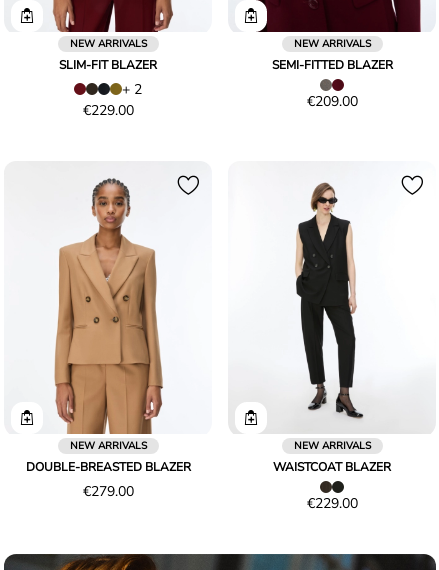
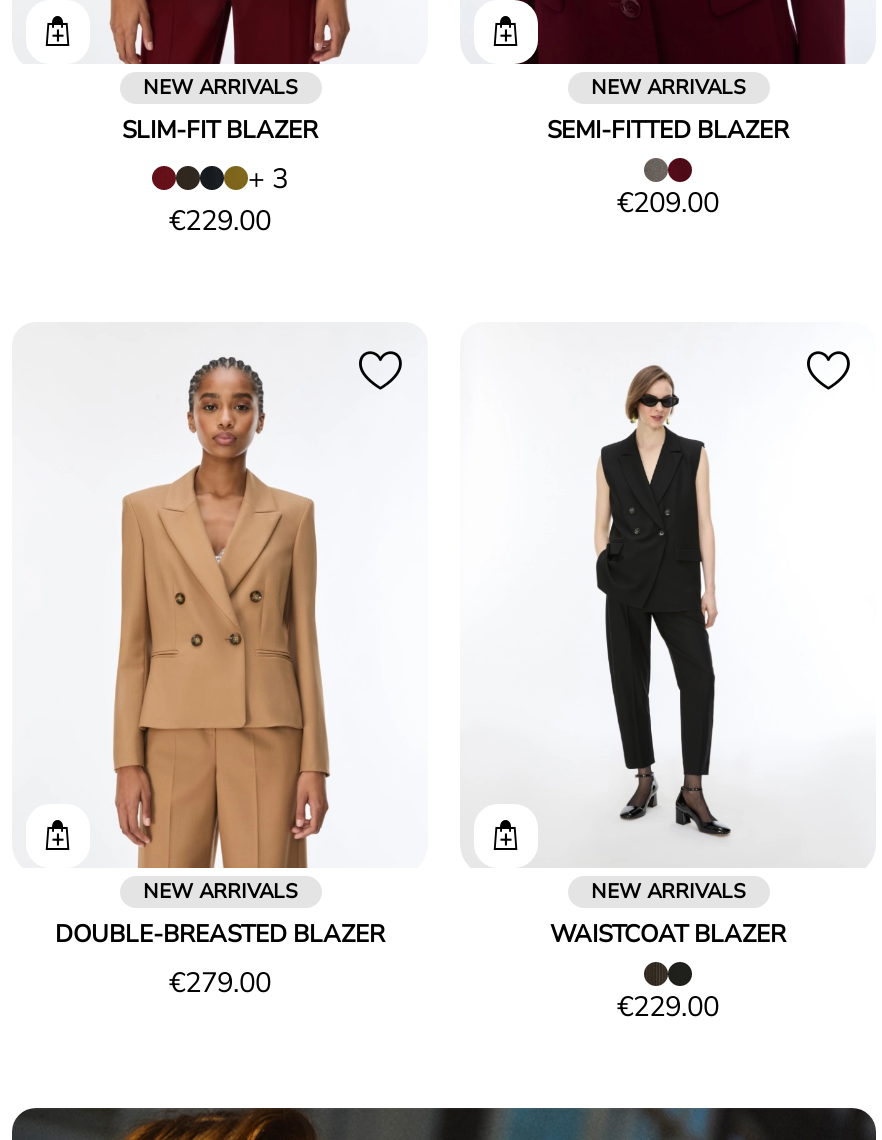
[122,80,142,99] + 2 -> [248,160,288,198] + 3

